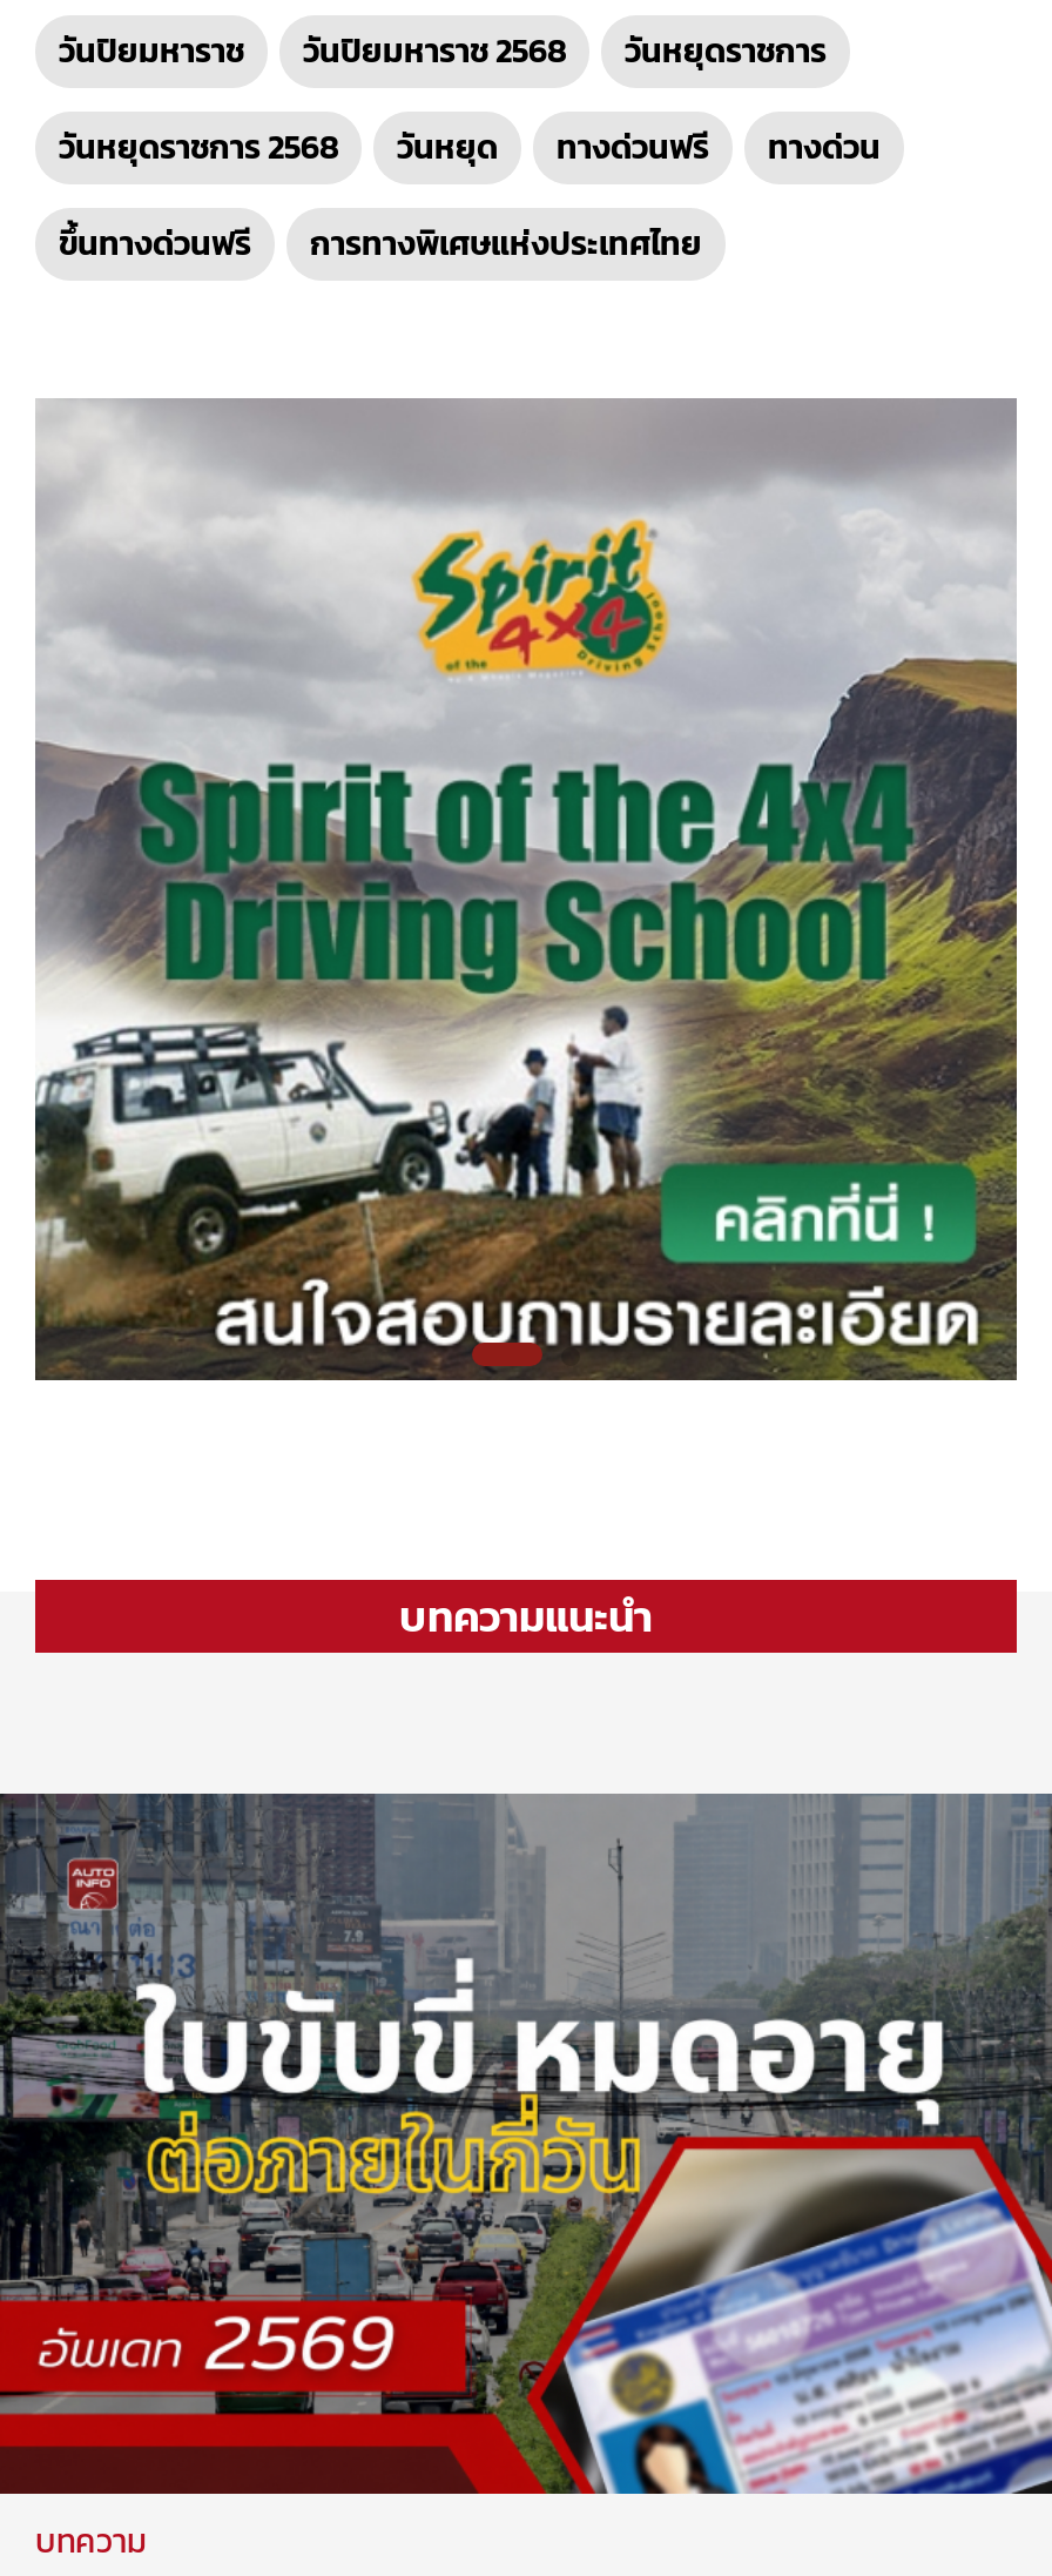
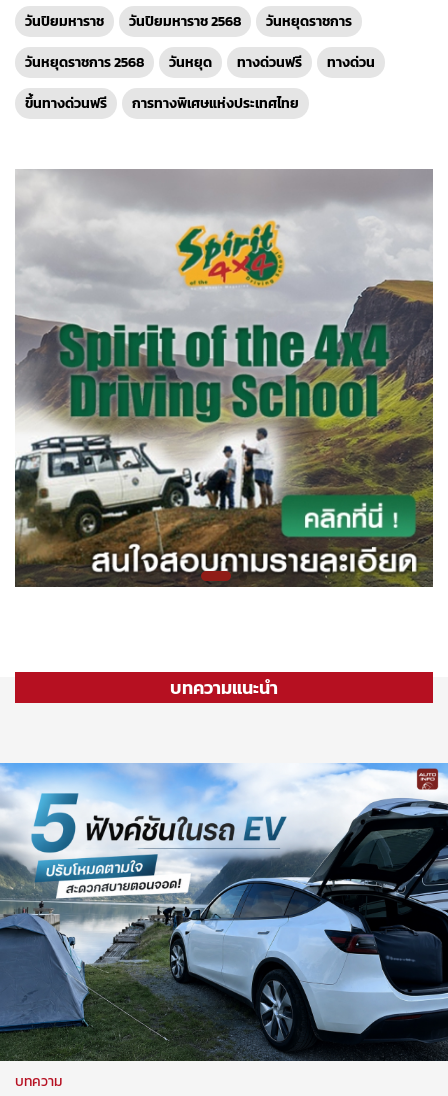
[7,1791,1045,2496] [image] -> [3,762,445,1062] [image]

